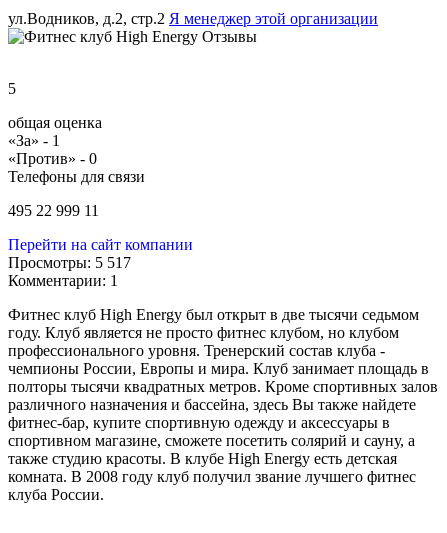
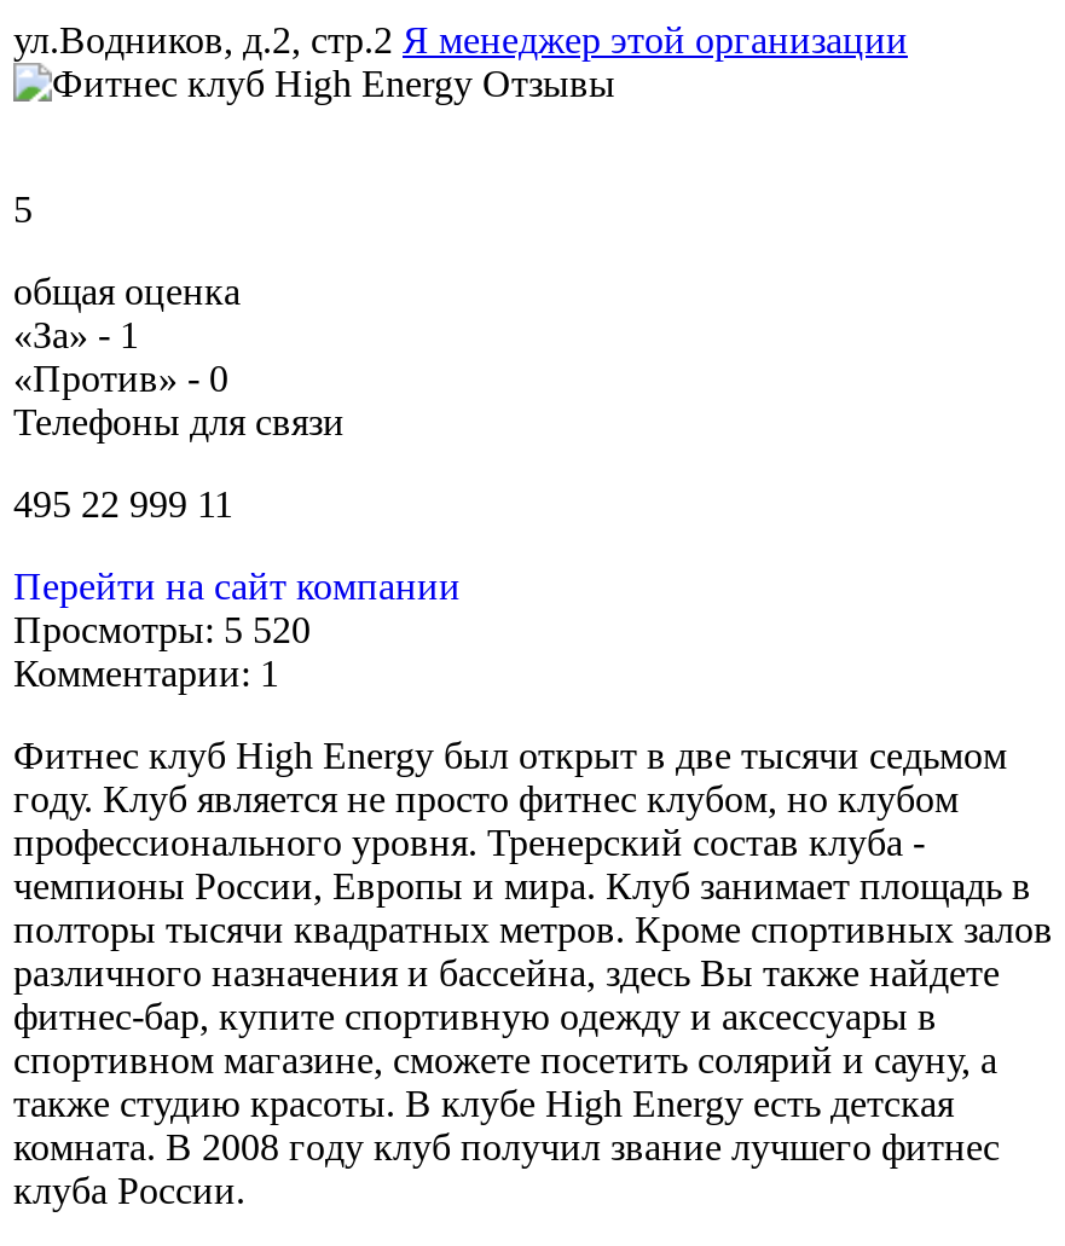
[8,254,131,271] Просмотры: 5 517 -> [13,609,311,650] Просмотры: 5 520

